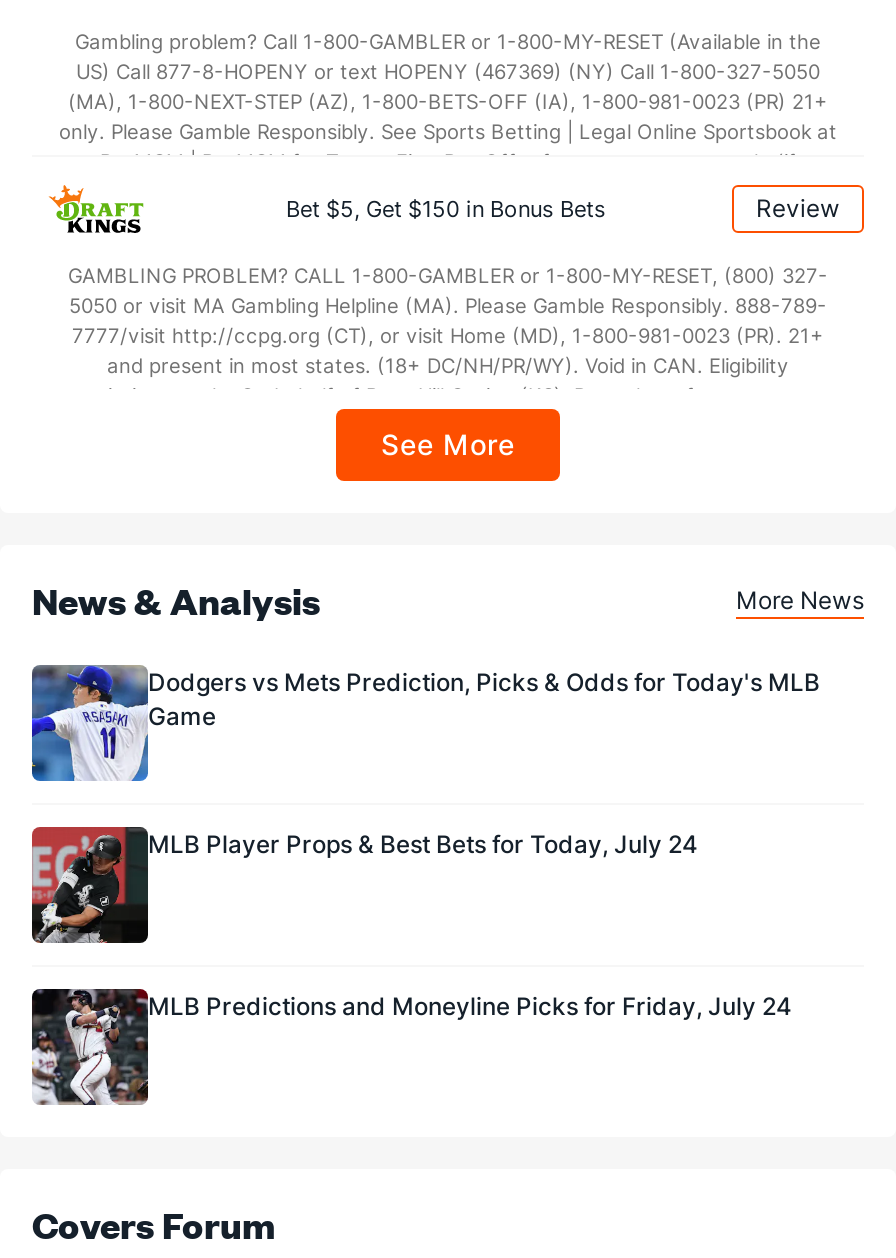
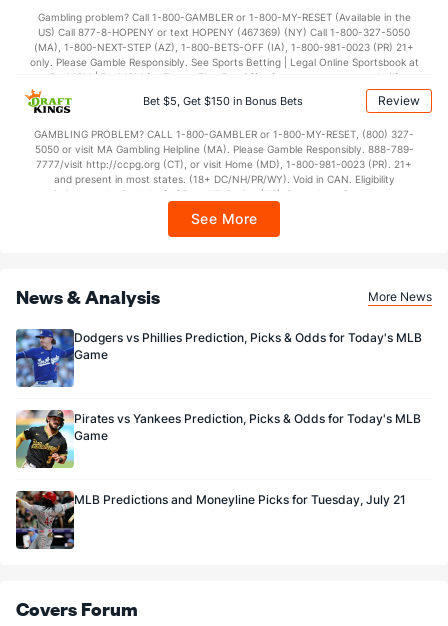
[30,665,820,781] [image] | Dodgers vs Mets Prediction, Picks & Odds for Today's MLB -> [15,329,422,388] [image] | Dodgers vs Phillies Prediction, Picks & Odds for Today's MLB
[30,825,698,945] [image] | MLB Player Props & Best Bets for Today, July 24 -> [15,409,421,469] [image] | Pirates vs Yankees Prediction, Picks & Odds for Today's MLB | Game
[30,987,792,1105] [image] | MLB Predictions and Moneyline Picks for Friday, July 24 -> [15,490,406,550] [image] | MLB Predictions and Moneyline Picks for Tuesday, July 21

